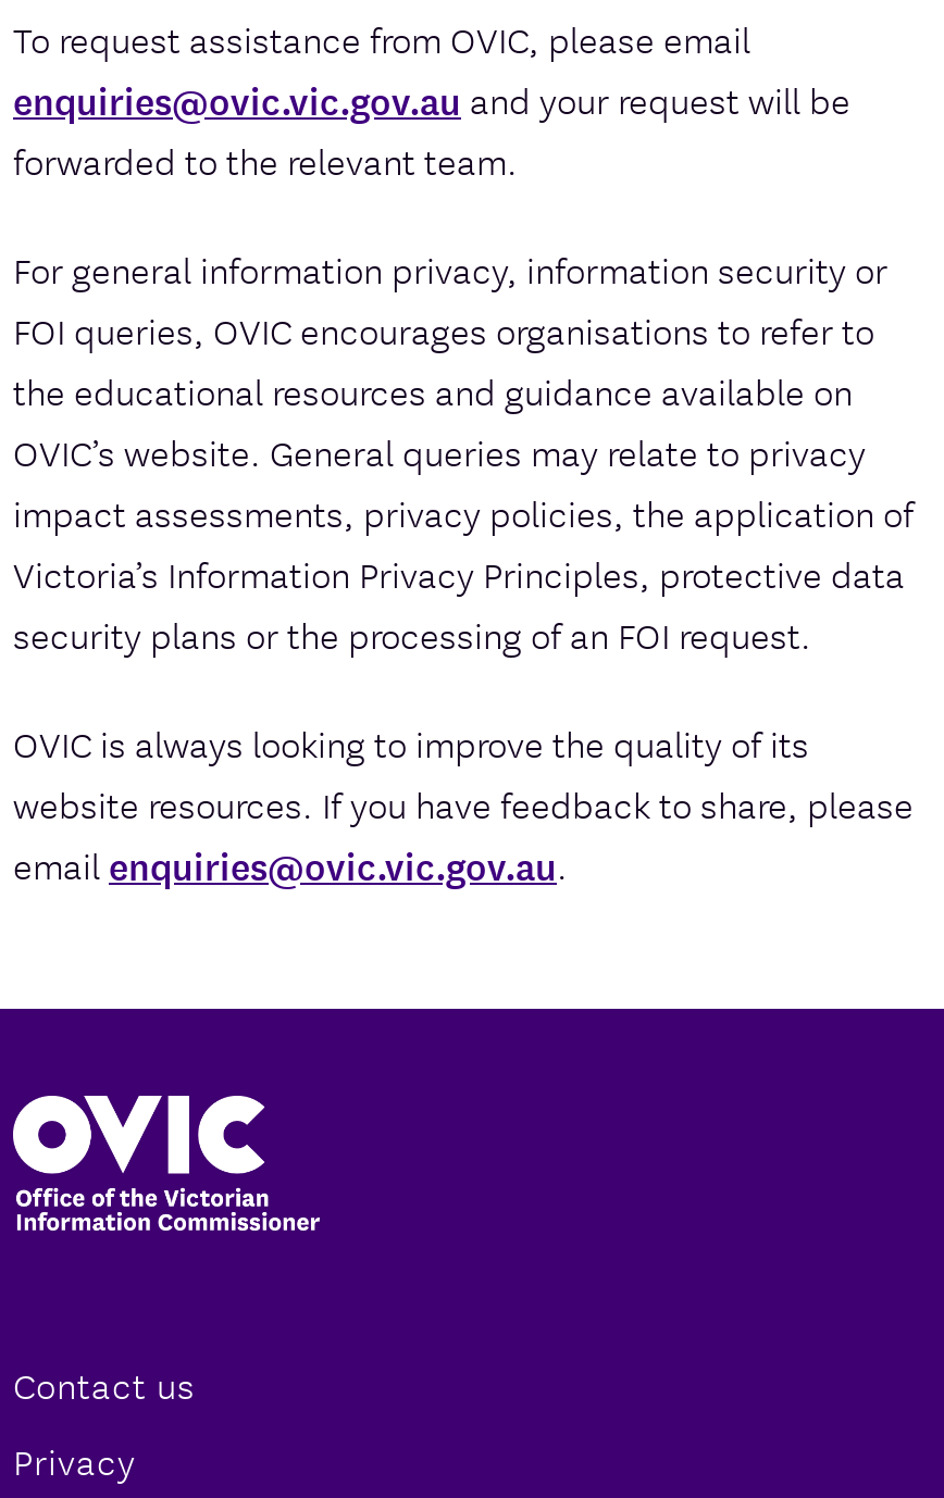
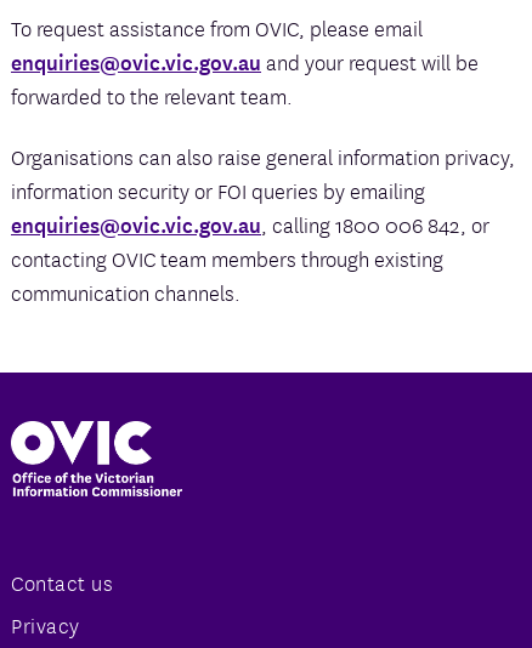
[13,241,914,891] For general information privacy, information security or | FOI queries, OVIC encourages organisations to refer to | the educational resources and guidance available on | OVIC’s website. General queries may relate to privacy | impact assessments, privacy policies, the application of | Victoria’s Information Privacy Principles, protective data | security plans or the processing of an FOI request. | OVIC is always looking to improve the quality of its | website resources. If you have feedback to share, please | email enquiries@ovic.vic.gov.au. -> [11,141,515,307] Organisations can also raise general information privacy, | information security or FOI queries by emailing | enquiries@ovic.vic.gov.au, calling 1800 006 842, or | contacting OVIC team members through existing | communication channels.

